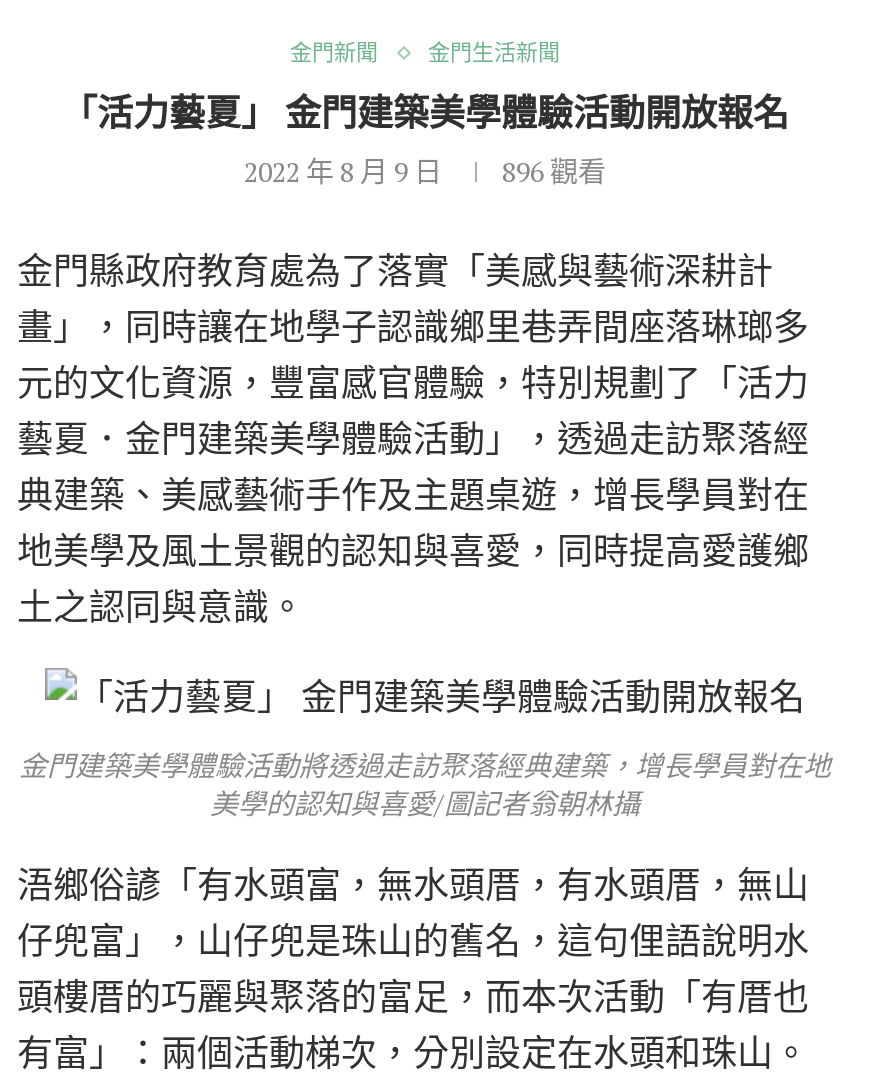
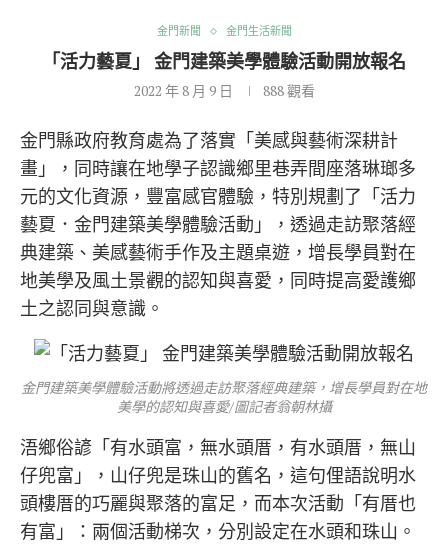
[244,152,606,190] 2022 年 8 月 9 日 896觀看 -> [133,81,314,100] 2022 年 8 月 9 日 888觀看

